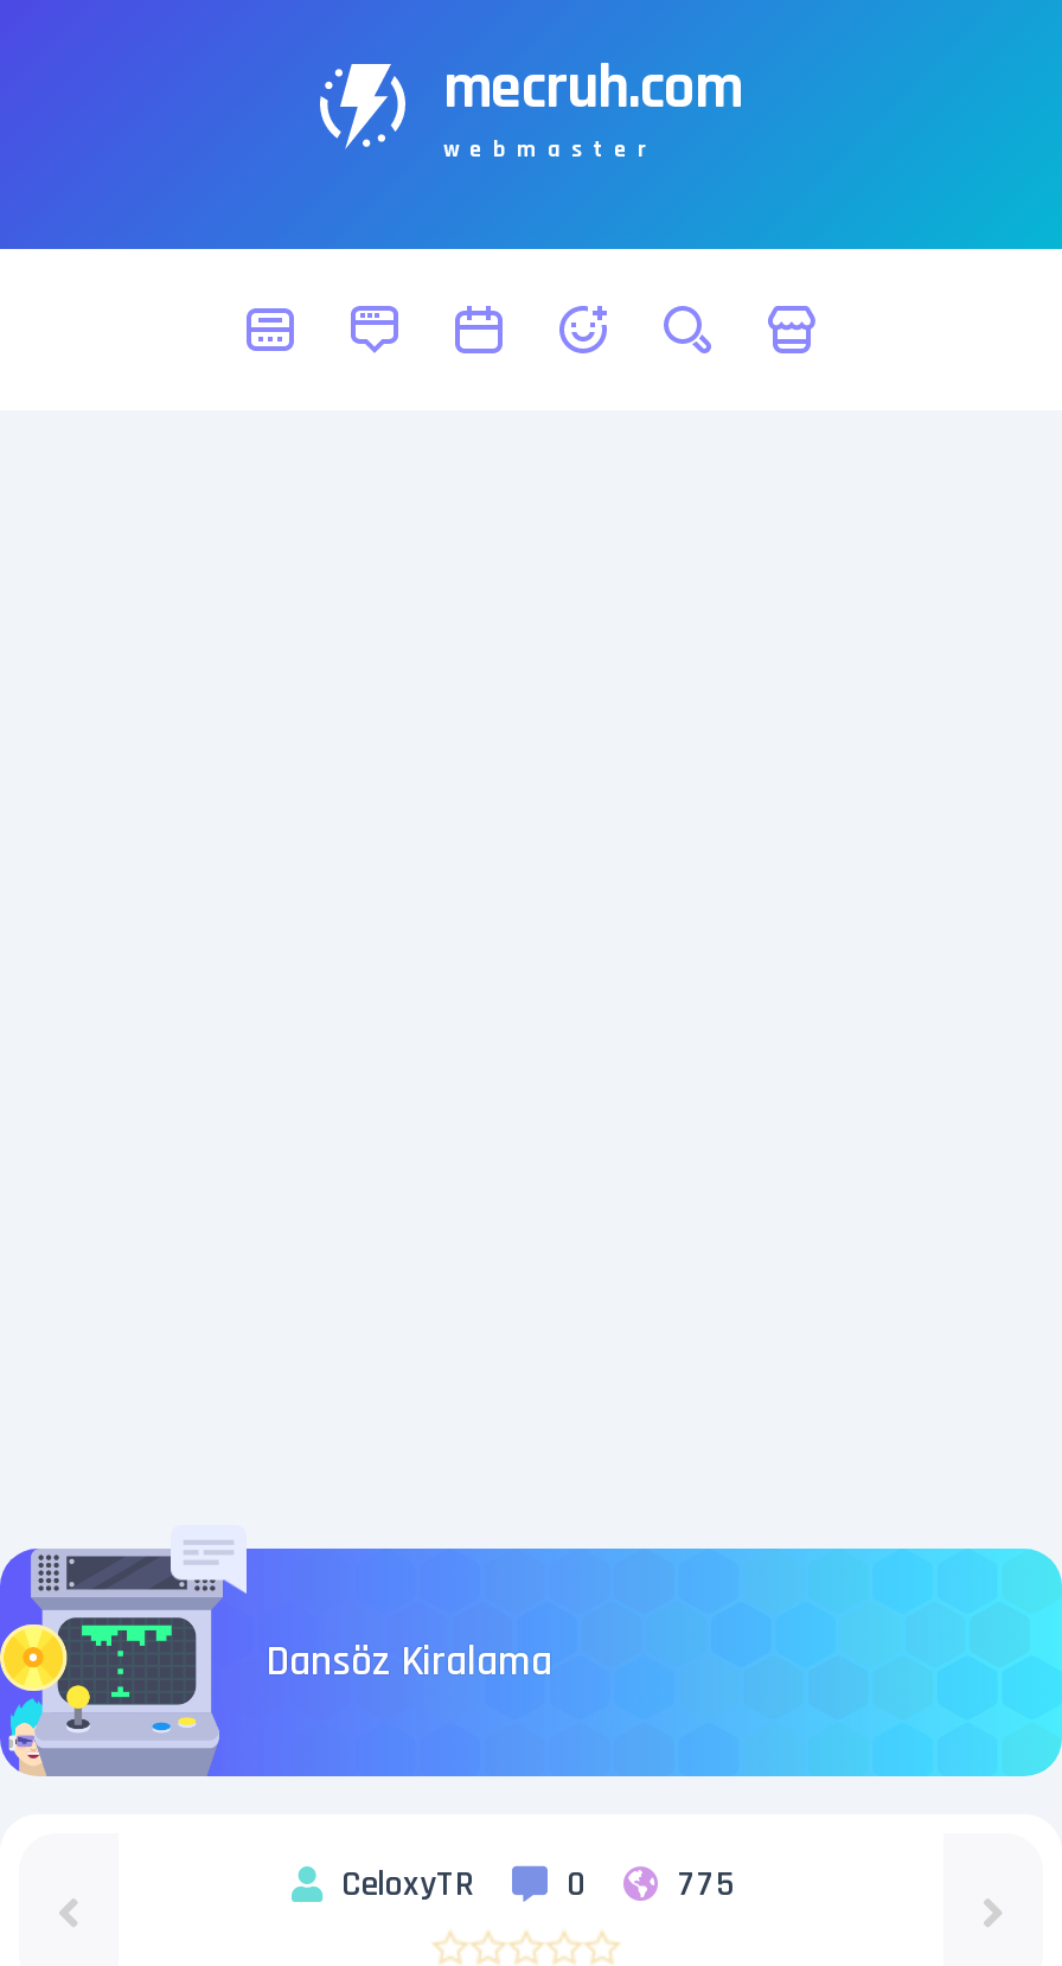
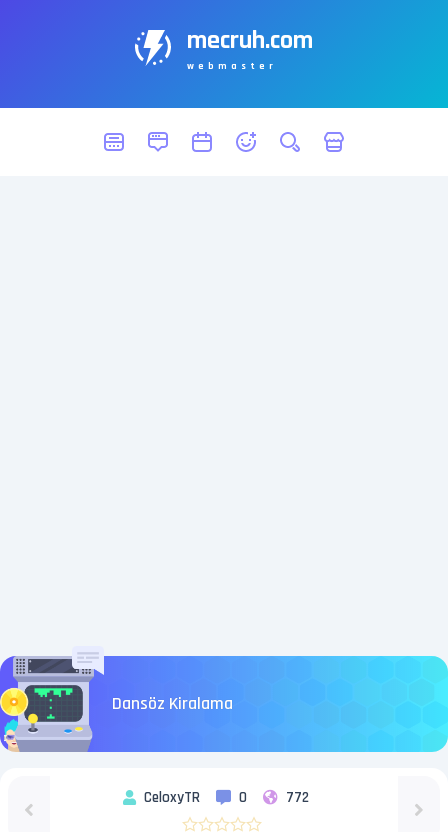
[678,1862,732,1907] 775 -> [286,788,309,807] 772

